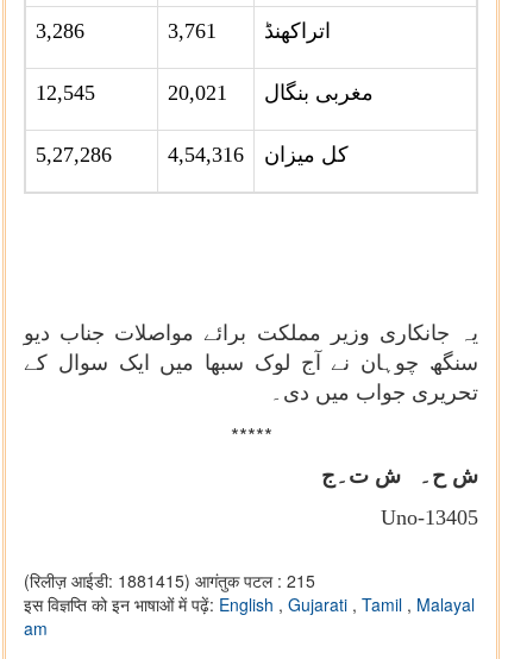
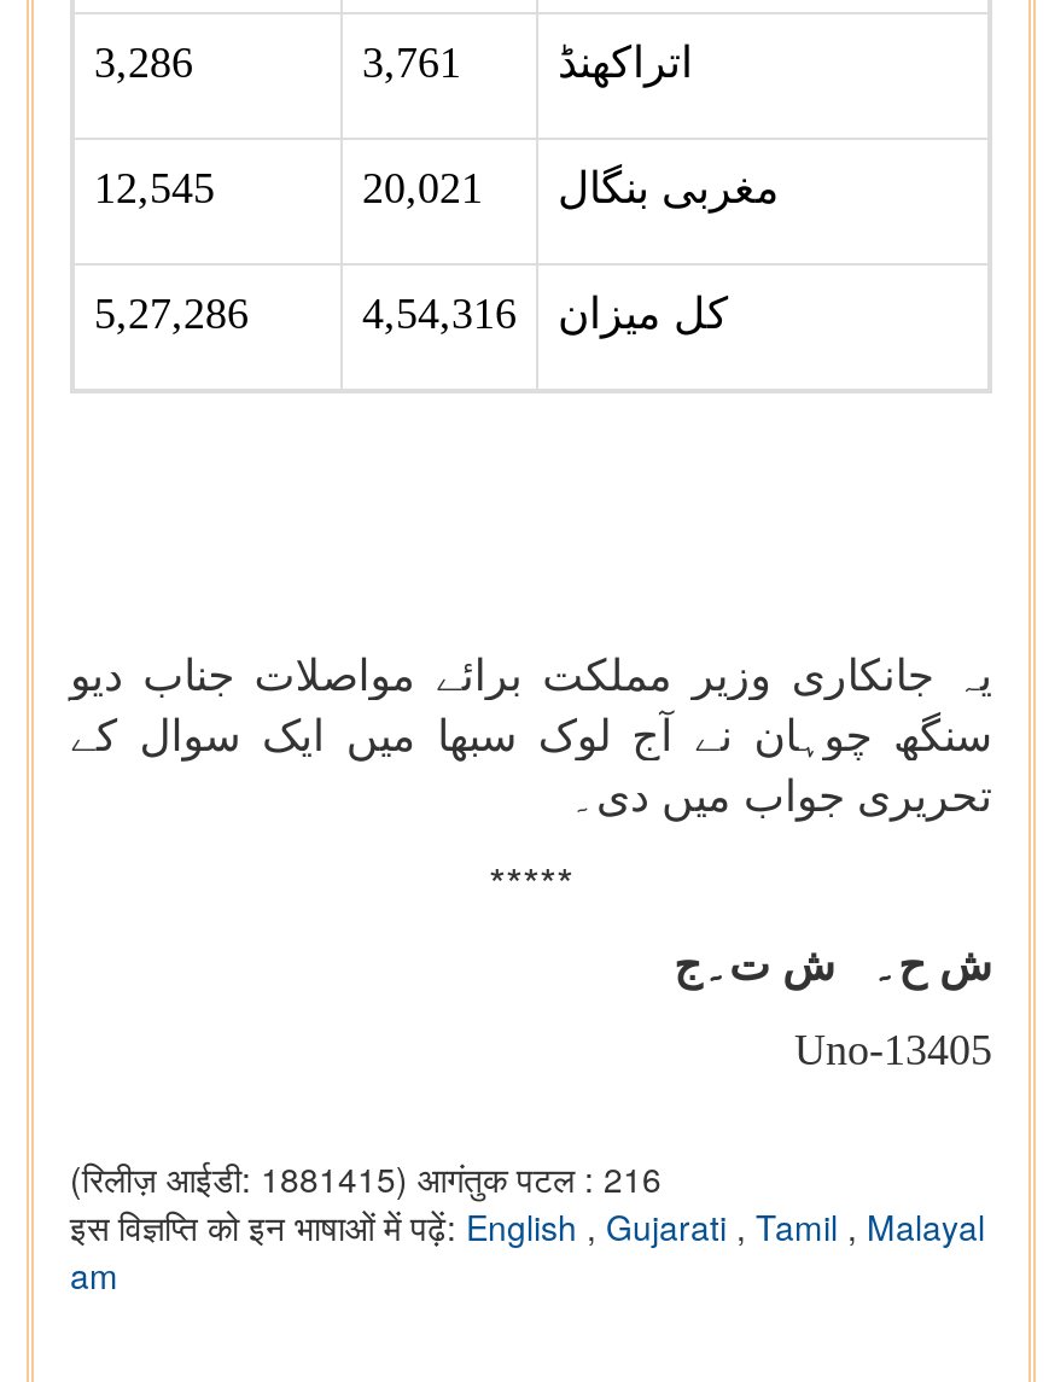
[24,569,315,593] (रिलीज़ आईडी: 1881415) आगंतुक पटल : 215 -> [70,1155,662,1203] (रिलीज़ आईडी: 1881415) आगंतुक पटल : 216

